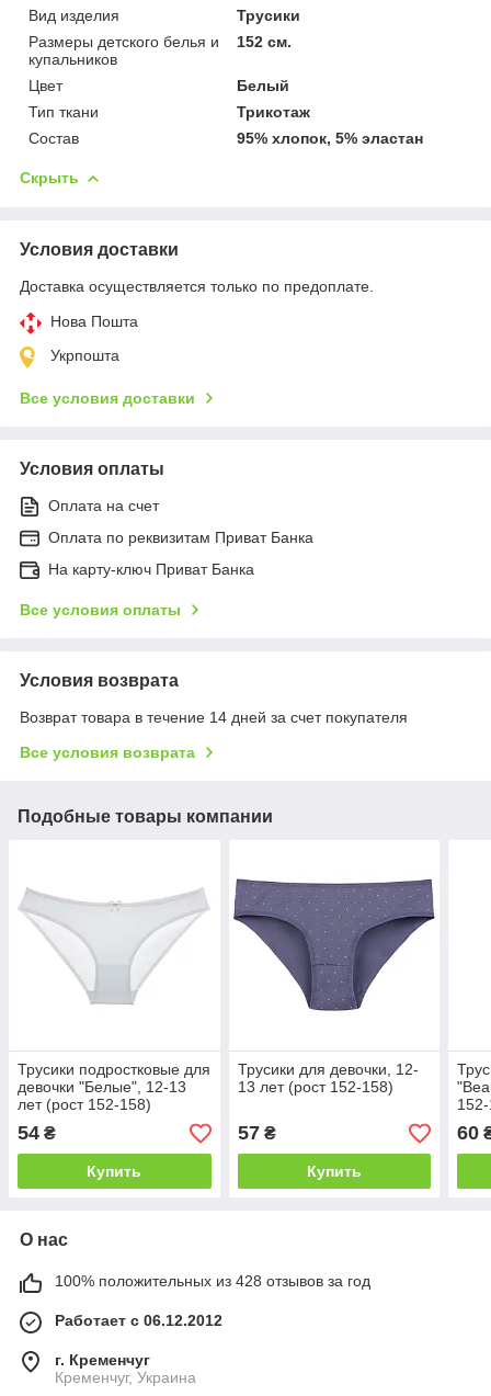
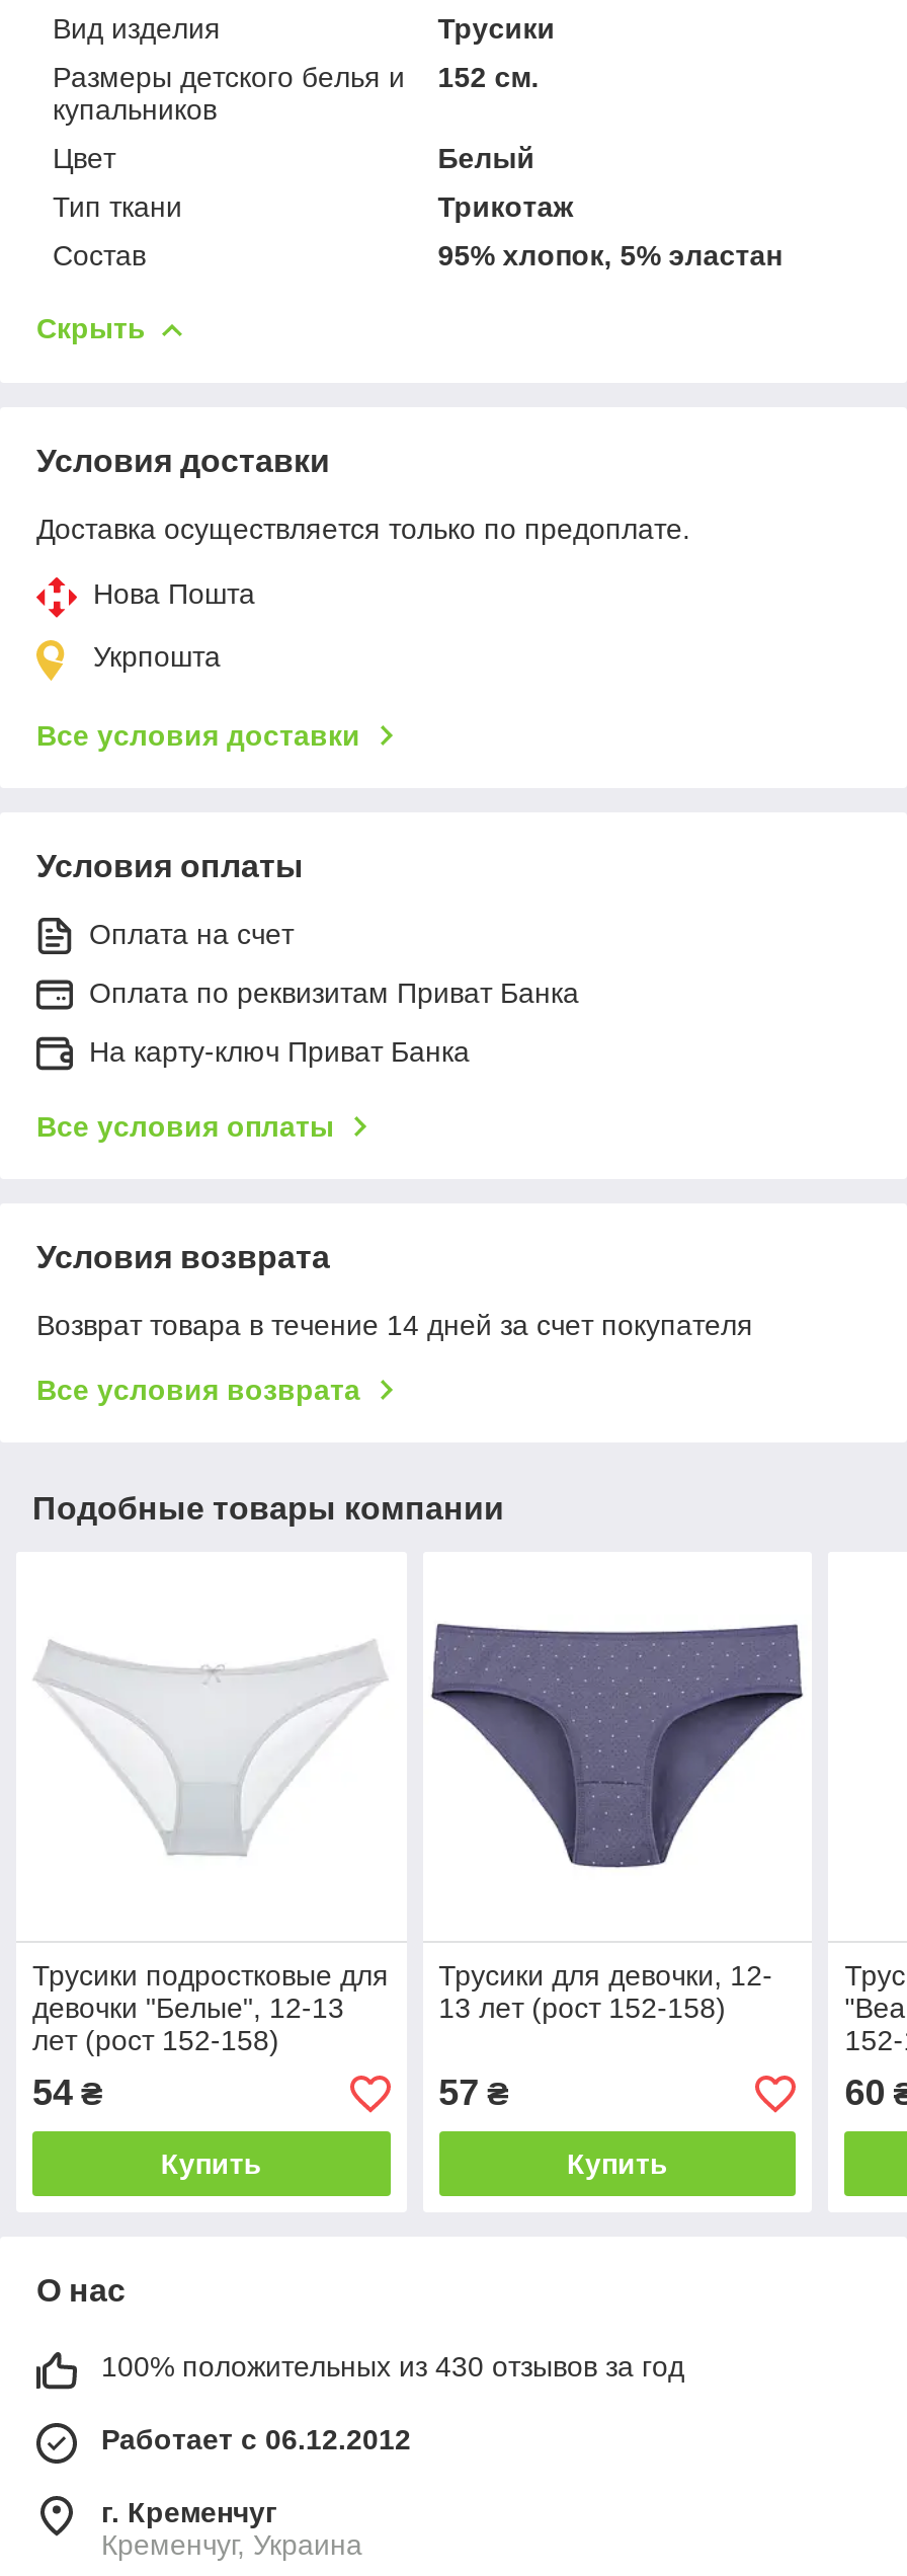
[55,1273,370,1290] 100% положительных из 428 отзывов за год -> [101,2351,684,2383] 100% положительных из 430 отзывов за год

